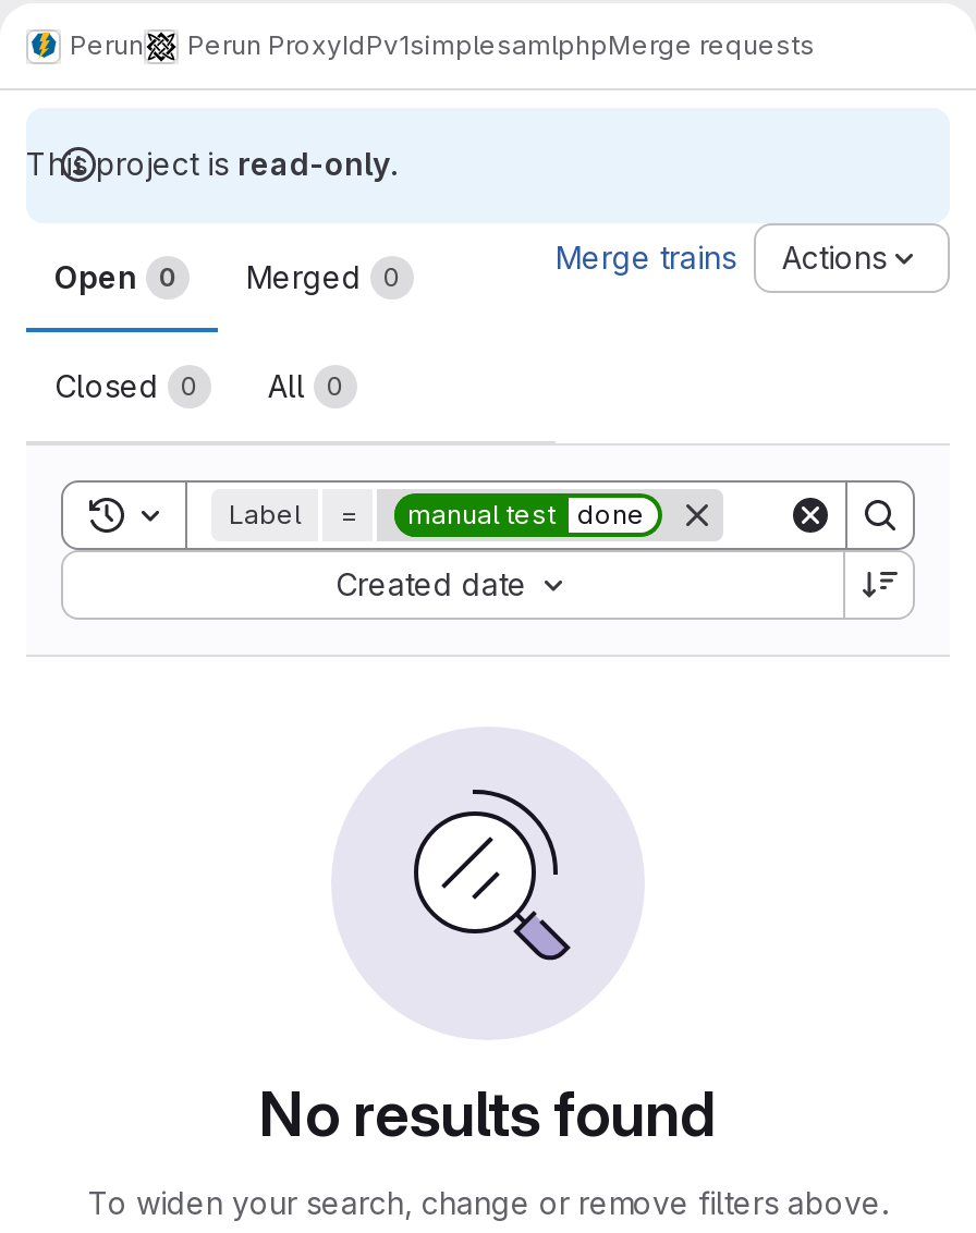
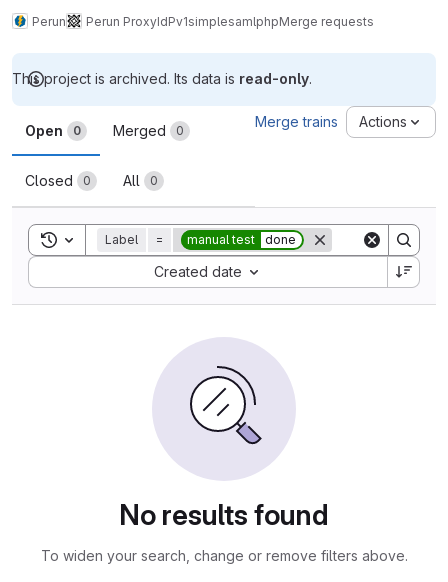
[26,145,396,182] This project is read-only. -> [12,70,312,87] This project is archived. Its data is read-only.

